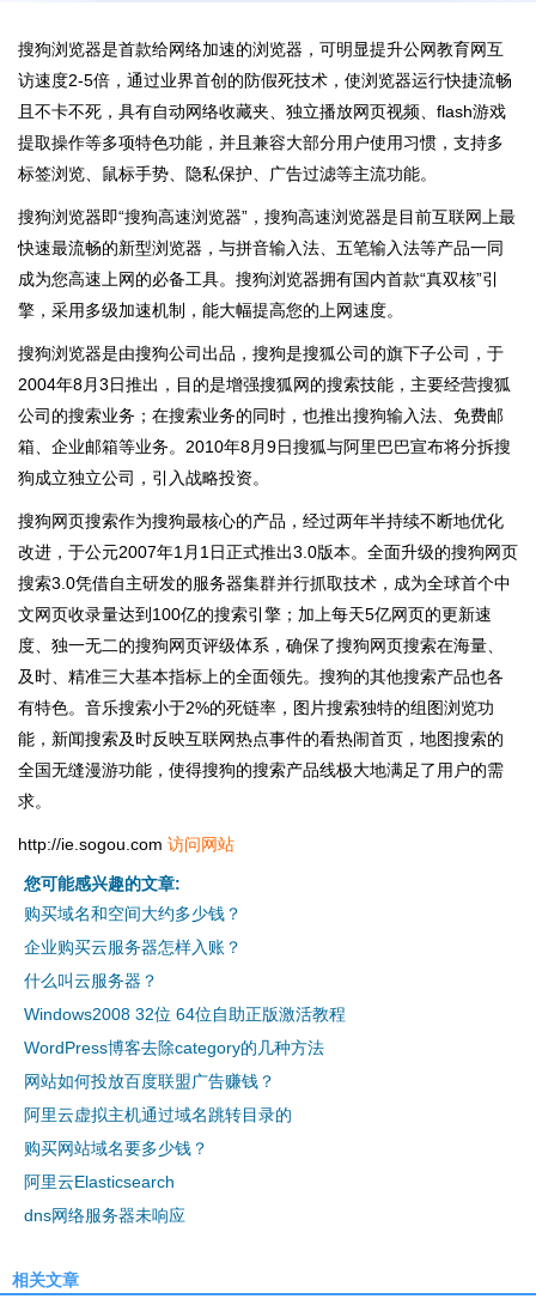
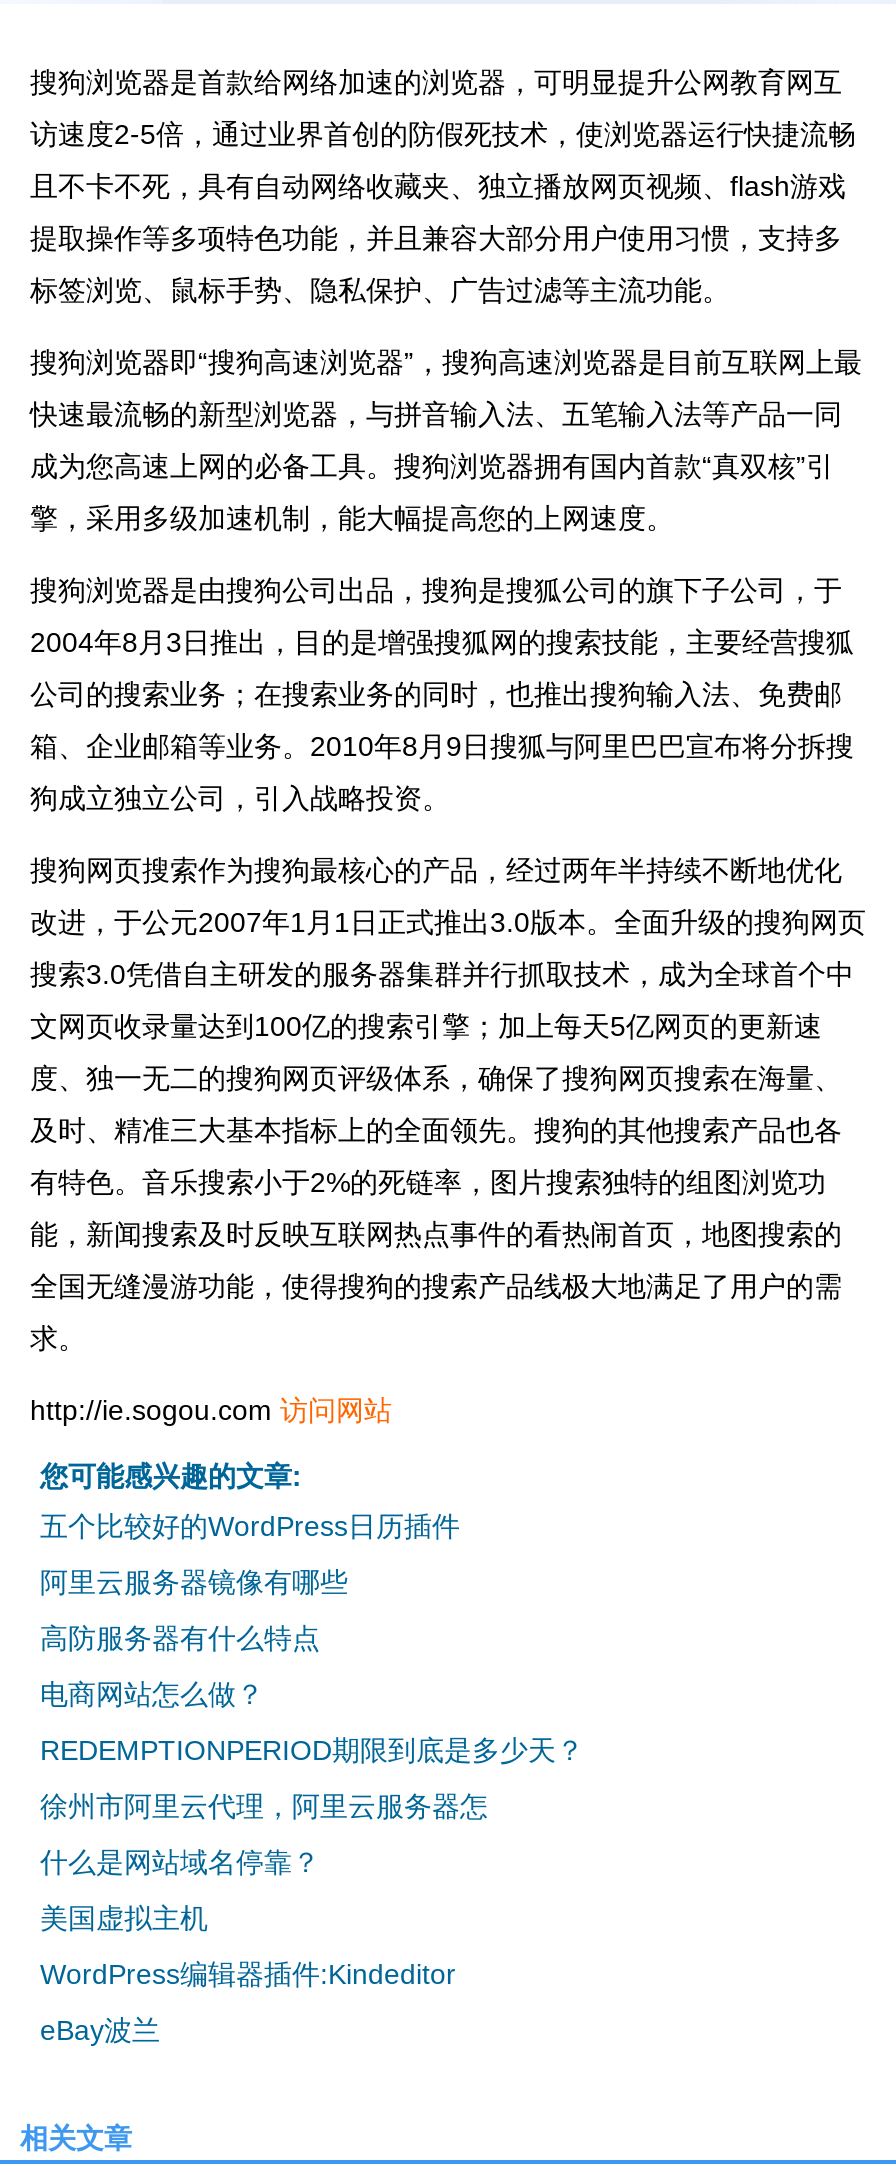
[24,904,242,923] 购买域名和空间大约多少钱？ -> [40,1510,460,1542] 五个比较好的WordPress日历插件
[24,937,242,956] 企业购买云服务器怎样入账？ -> [40,1566,348,1598] 阿里云服务器镜像有哪些
[24,971,158,990] 什么叫云服务器？ -> [40,1622,320,1654] 高防服务器有什么特点
[24,1004,346,1024] Windows2008 32位 64位自助正版激活教程 -> [40,1678,264,1710] 电商网站怎么做？
[24,1038,324,1057] WordPress博客去除category的几种方法 -> [40,1734,584,1766] REDEMPTIONPERIOD期限到底是多少天？
[24,1071,275,1091] 网站如何投放百度联盟广告赚钱？ -> [40,1790,488,1822] 徐州市阿里云代理，阿里云服务器怎
[24,1105,292,1124] 阿里云虚拟主机通过域名跳转目录的 -> [40,1846,320,1878] 什么是网站域名停靠？
[24,1138,208,1158] 购买网站域名要多少钱？ -> [40,1902,208,1934] 美国虚拟主机
[24,1172,175,1191] 阿里云Elasticsearch -> [40,1958,456,1990] WordPress编辑器插件:Kindeditor
[24,1206,185,1225] dns网络服务器未响应 -> [40,2014,160,2046] eBay波兰

